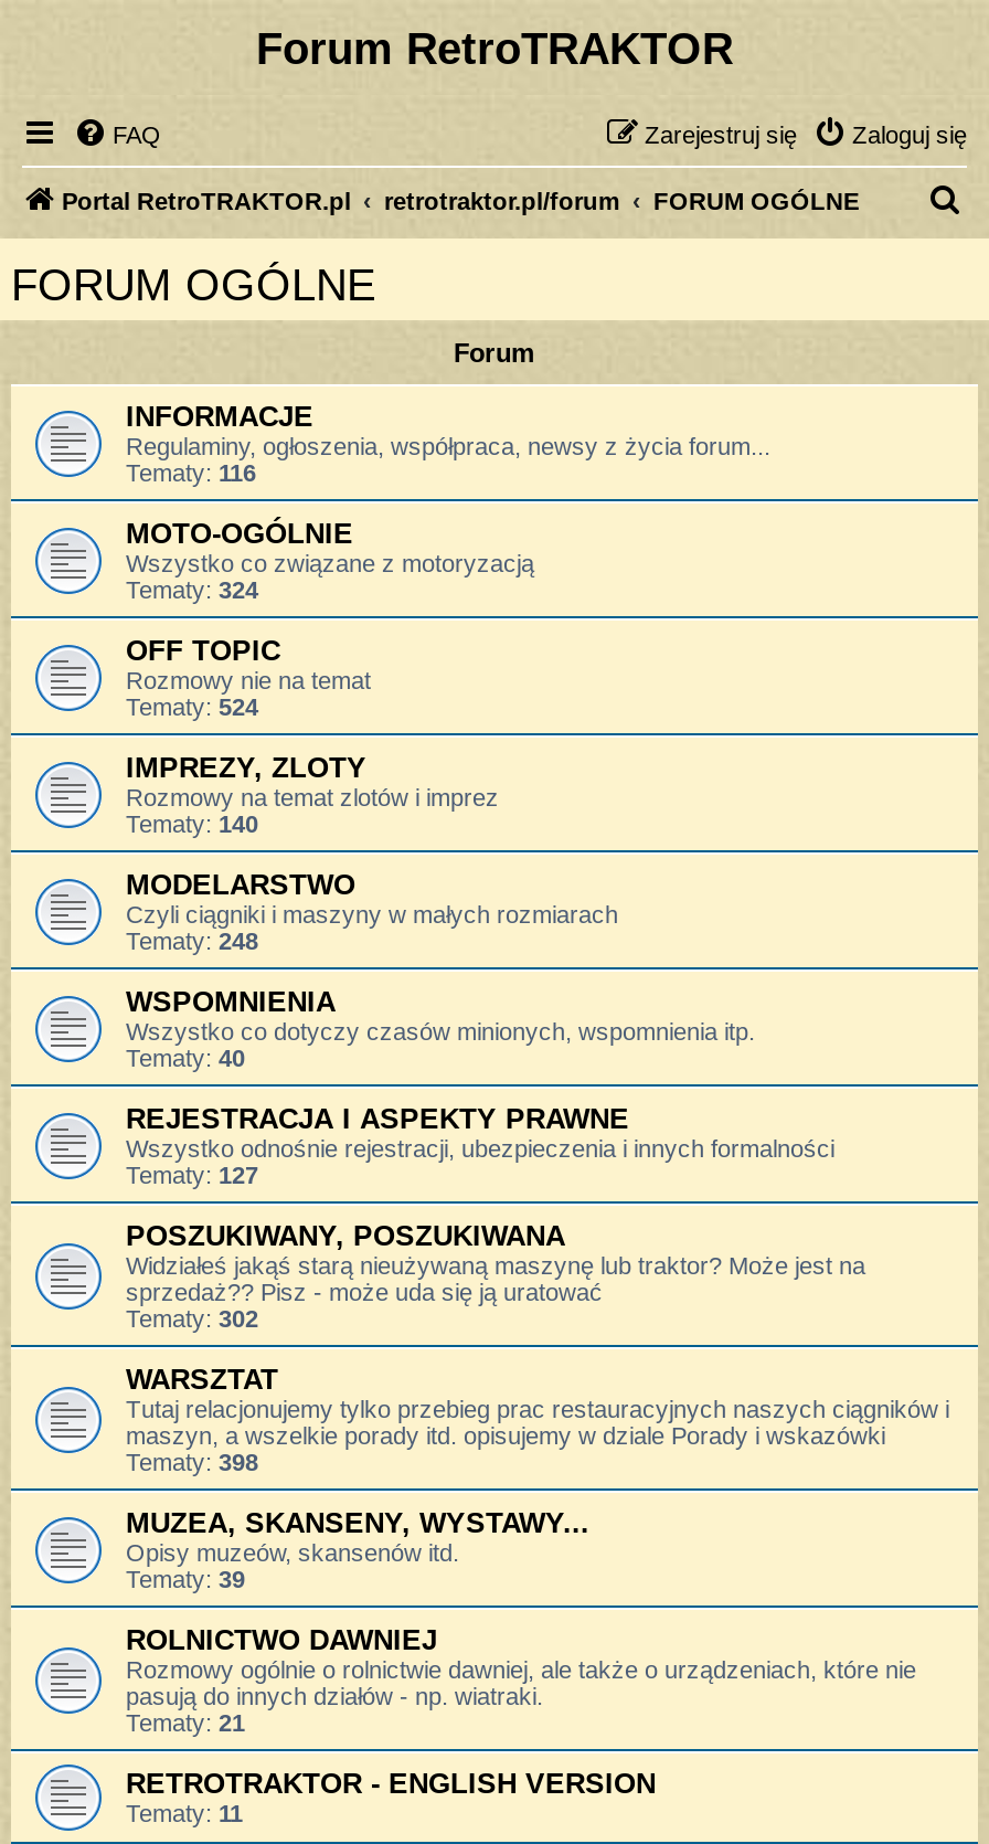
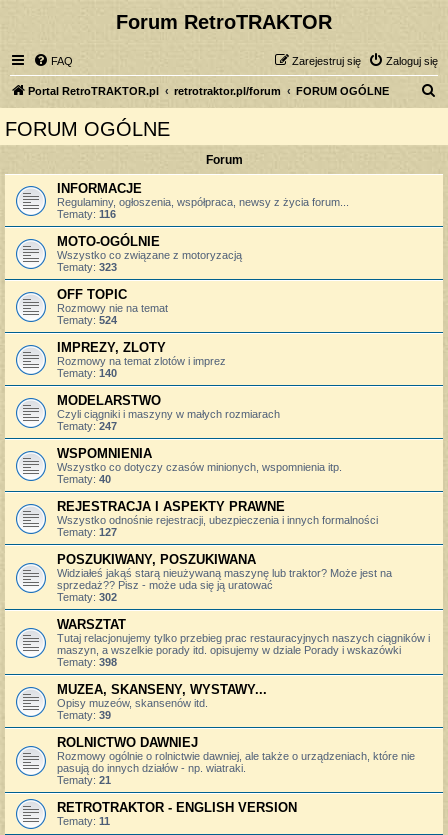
[126,576,258,603] Tematy: 324 -> [57,261,117,273] Tematy: 323
[126,928,258,954] Tematy:248 -> [57,420,117,432] Tematy:247

